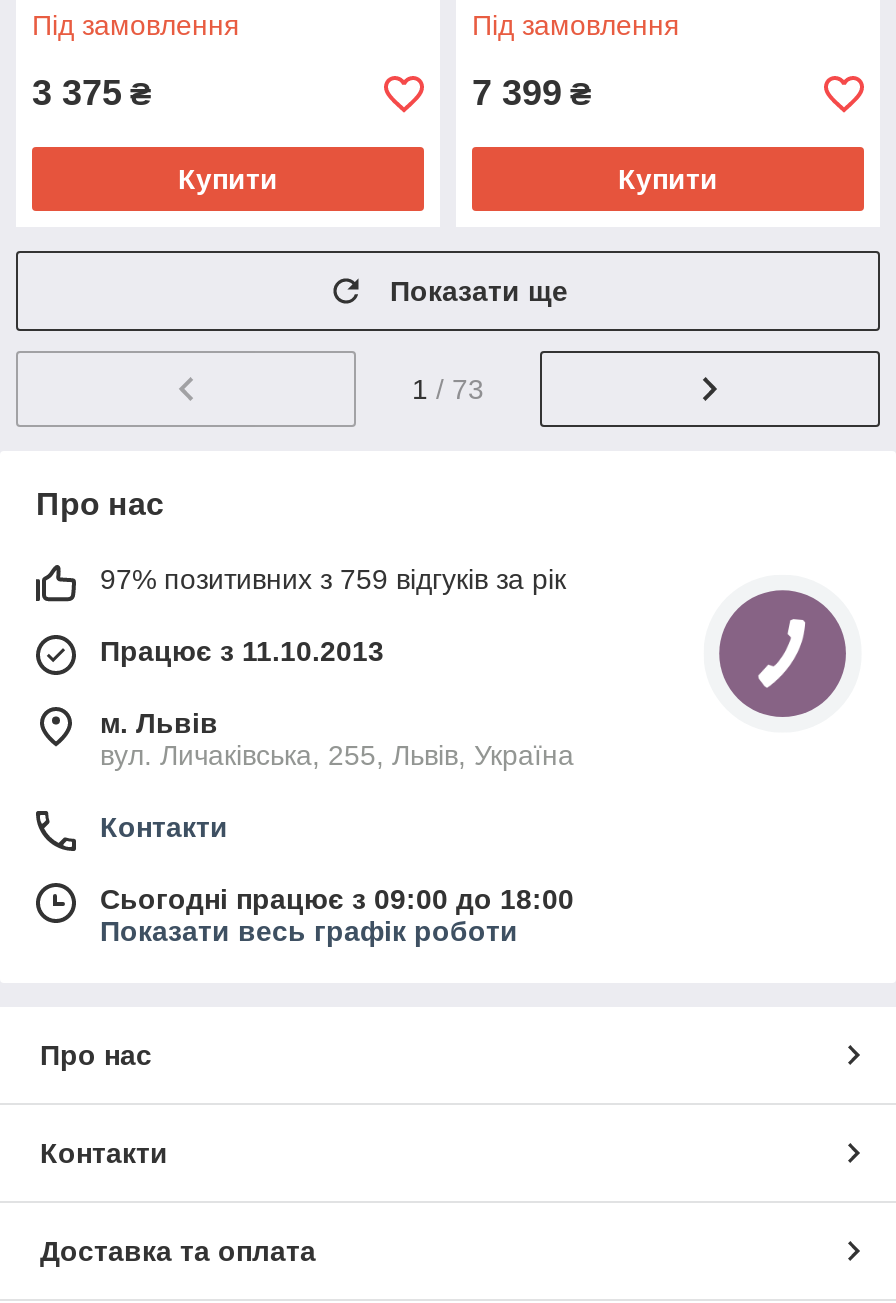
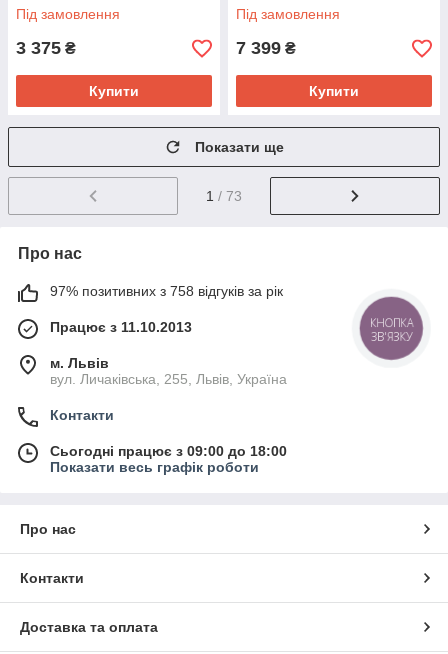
none -> [370,315,413,343] КНОПКА | ЗВ'ЯЗКУ
[100,563,566,595] 97% позитивних з 759 відгуків за рік -> [50,283,283,299] 97% позитивних з 758 відгуків за рік

